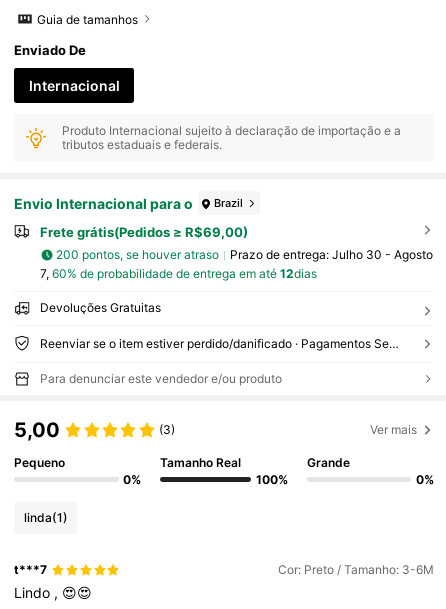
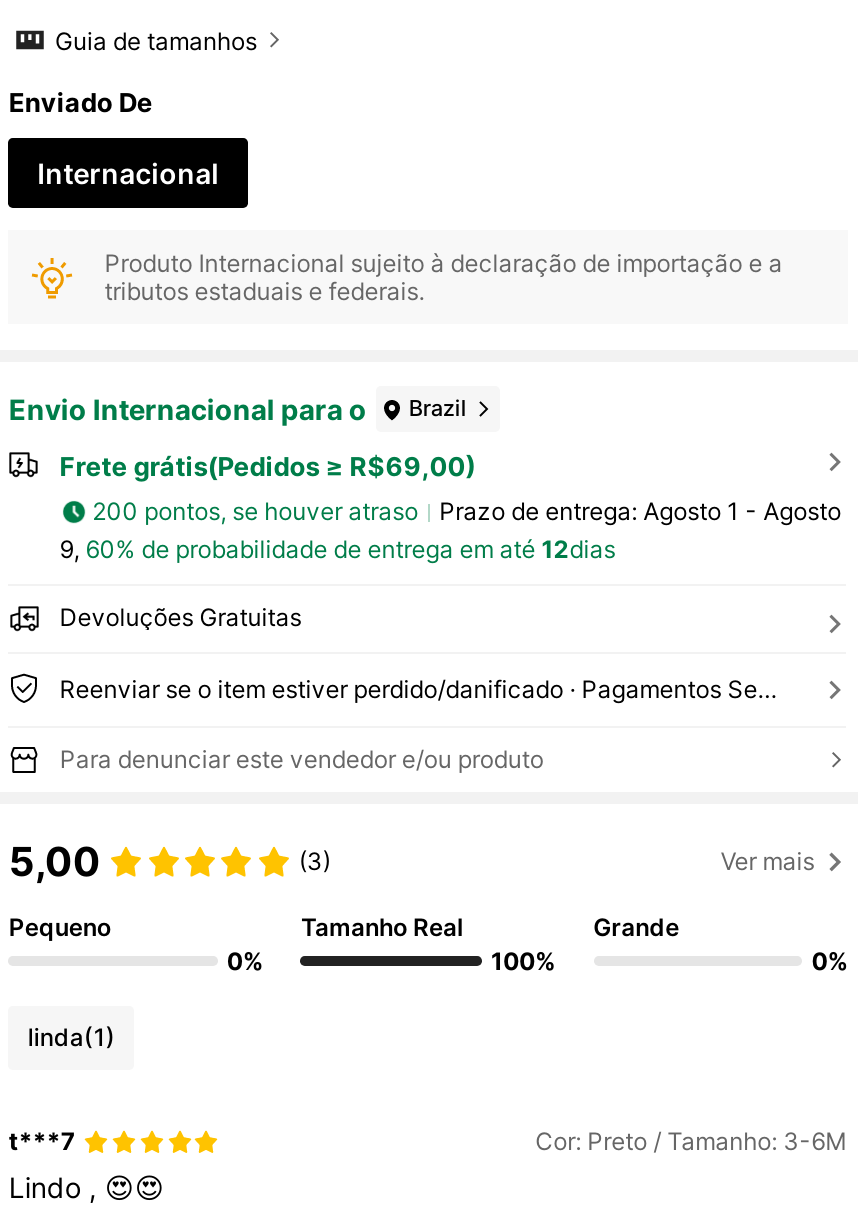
[230,247,433,262] Prazo de entrega: Julho 30 - Agosto -> [439,496,841,526] Prazo de entrega: Agosto 1 - Agosto
[40,266,317,281] 7, 60% de probabilidade de entrega em até 12dias -> [59,533,615,563] 9, 60% de probabilidade de entrega em até 12dias

